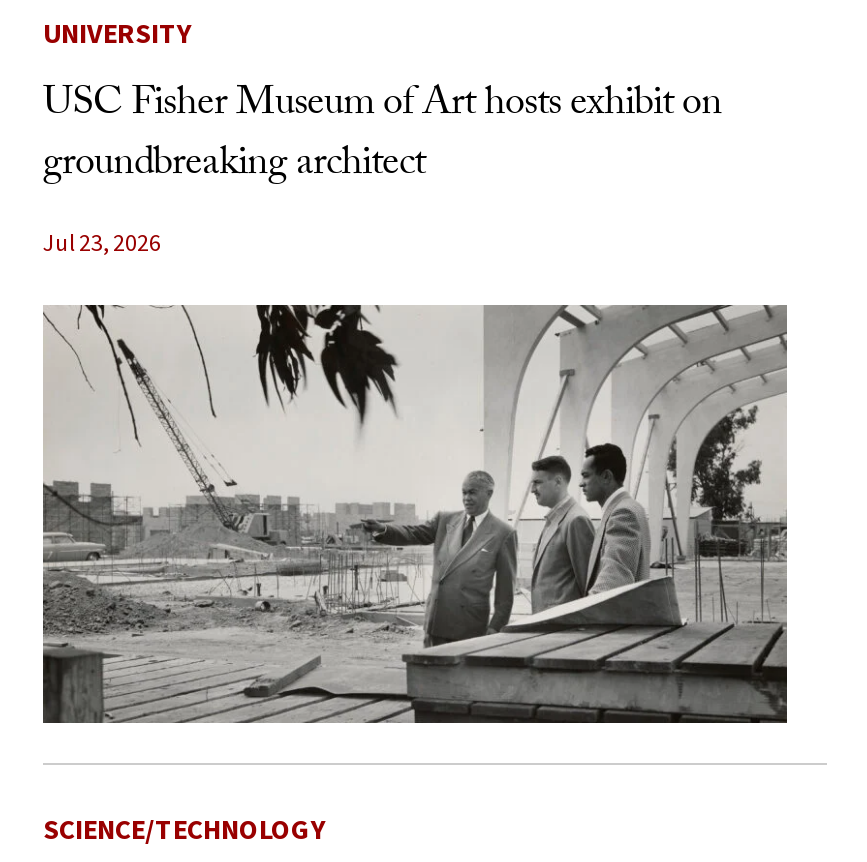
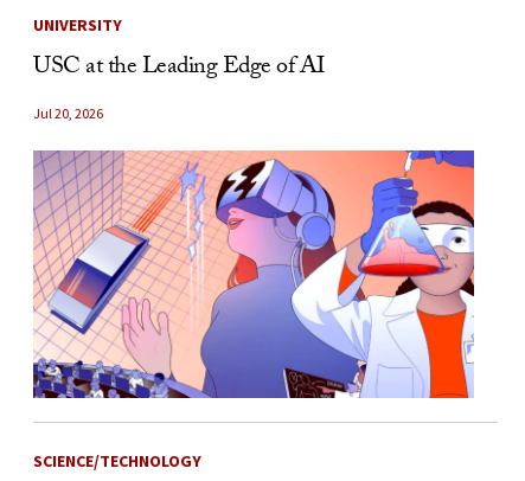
[43,73,722,257] USC Fisher Museum of Art hosts exhibit on | groundbreaking architect | Jul 23, 2026 -> [33,49,324,122] USC at the Leading Edge of AI | Jul 20, 2026
[41,303,789,725] [image] -> [33,149,475,399] [image]

